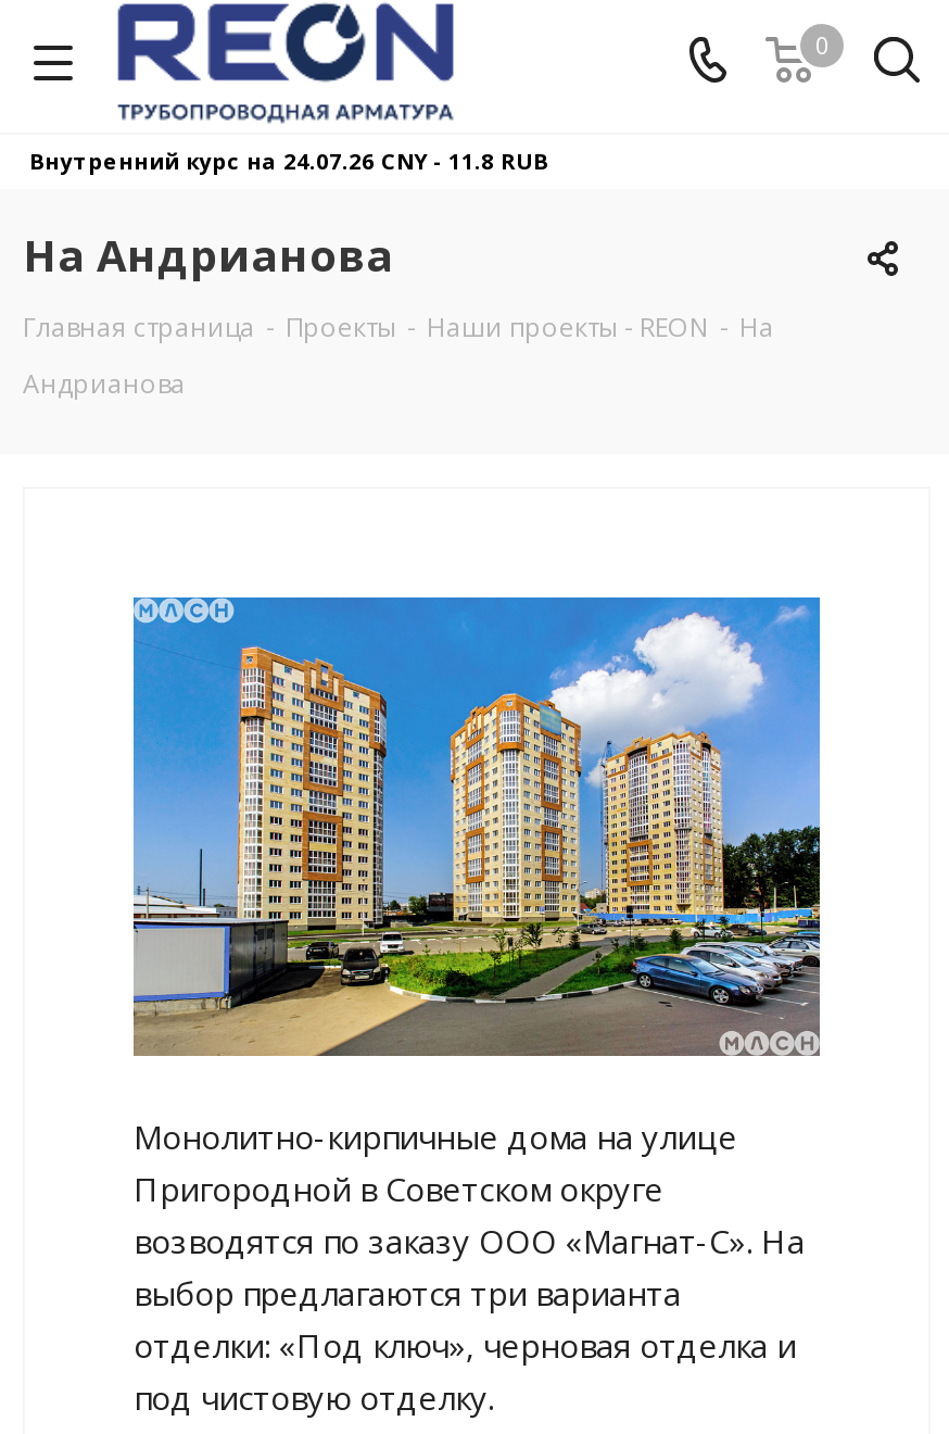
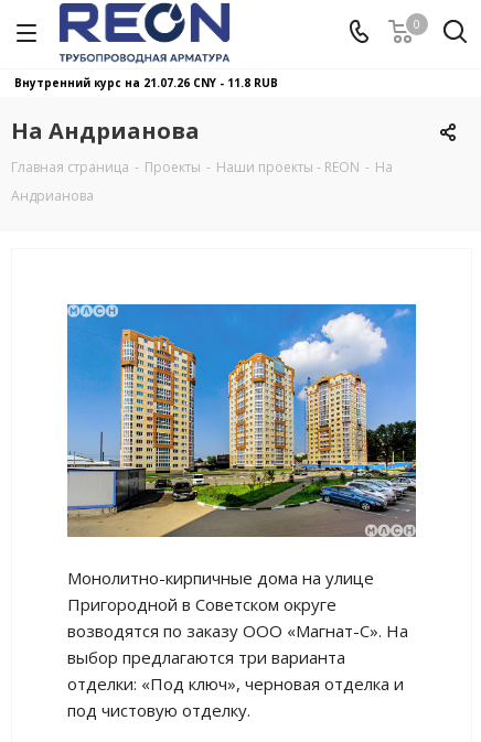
[29,145,548,176] Внутренний курс на 24.07.26 CNY - 11.8 RUB -> [14,75,278,90] Внутренний курс на 21.07.26 CNY - 11.8 RUB

